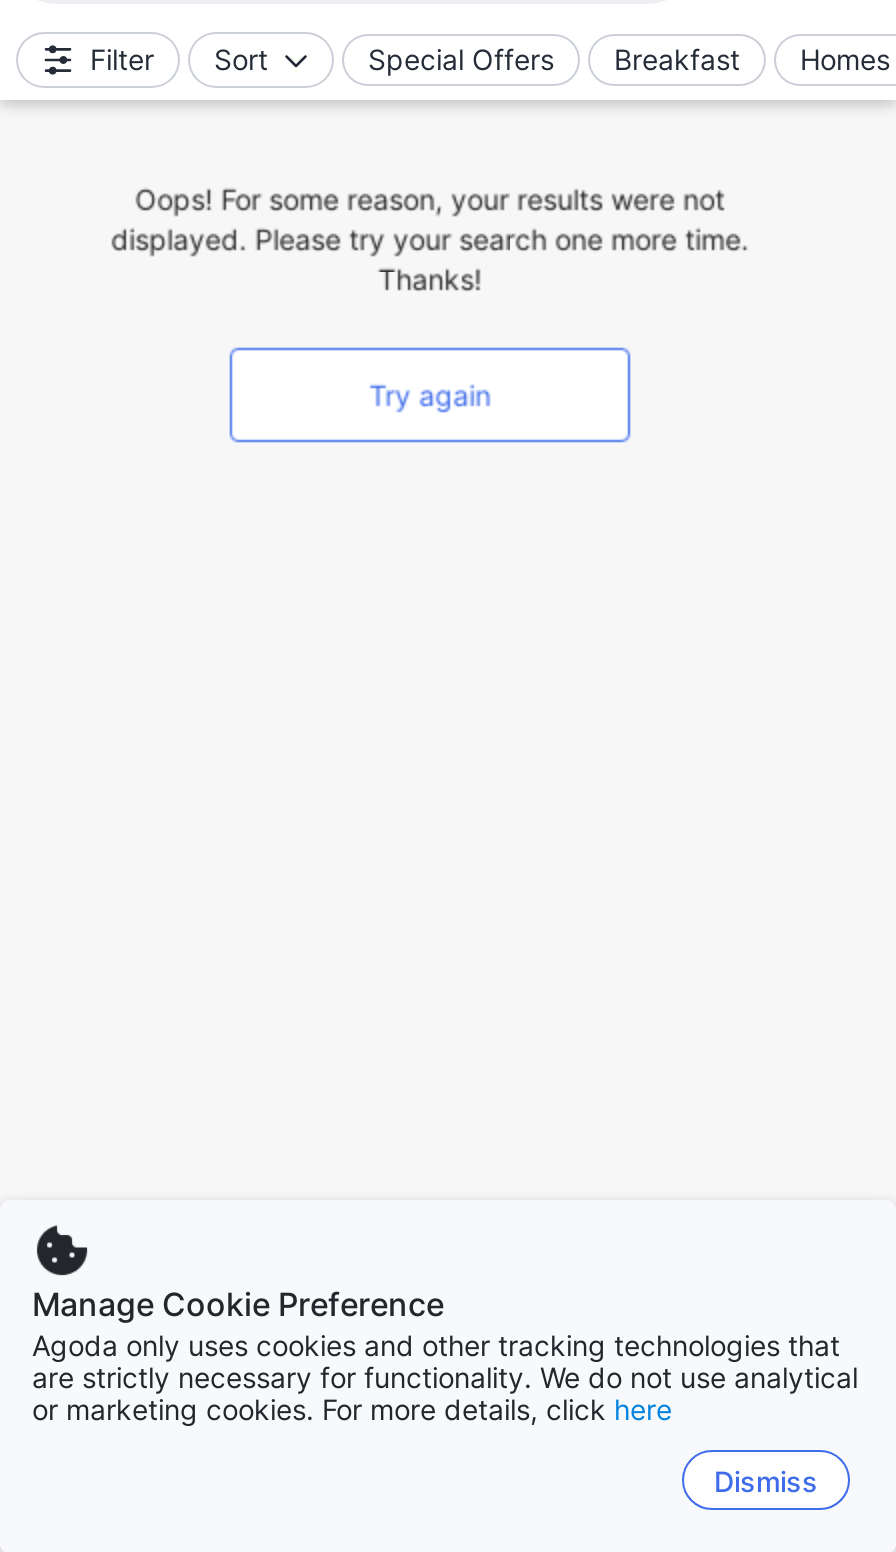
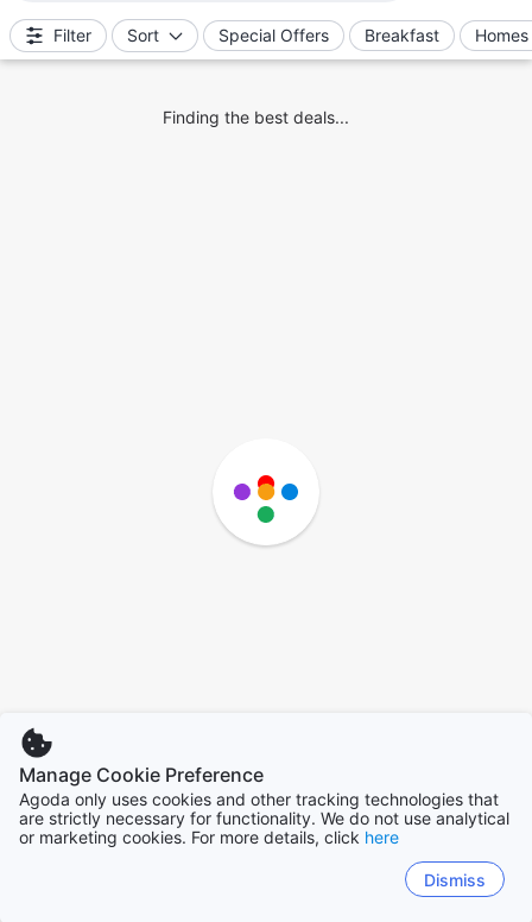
none -> [221,474,311,548] [image]
[111,182,749,412] Oops! For some reason, your results were not | displayed. Please try your search one more time. | Thanks! | Try again -> [162,107,349,127] Finding the best deals...

